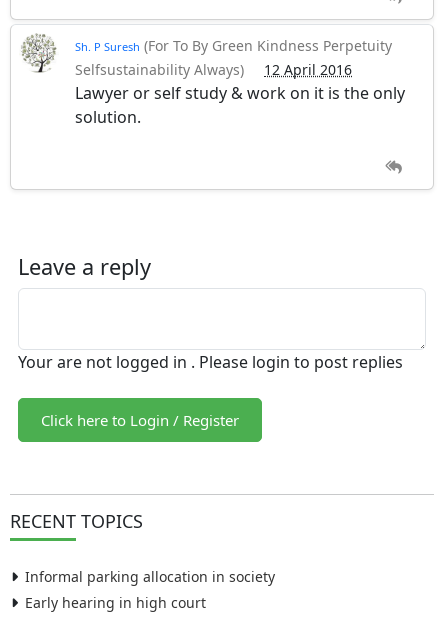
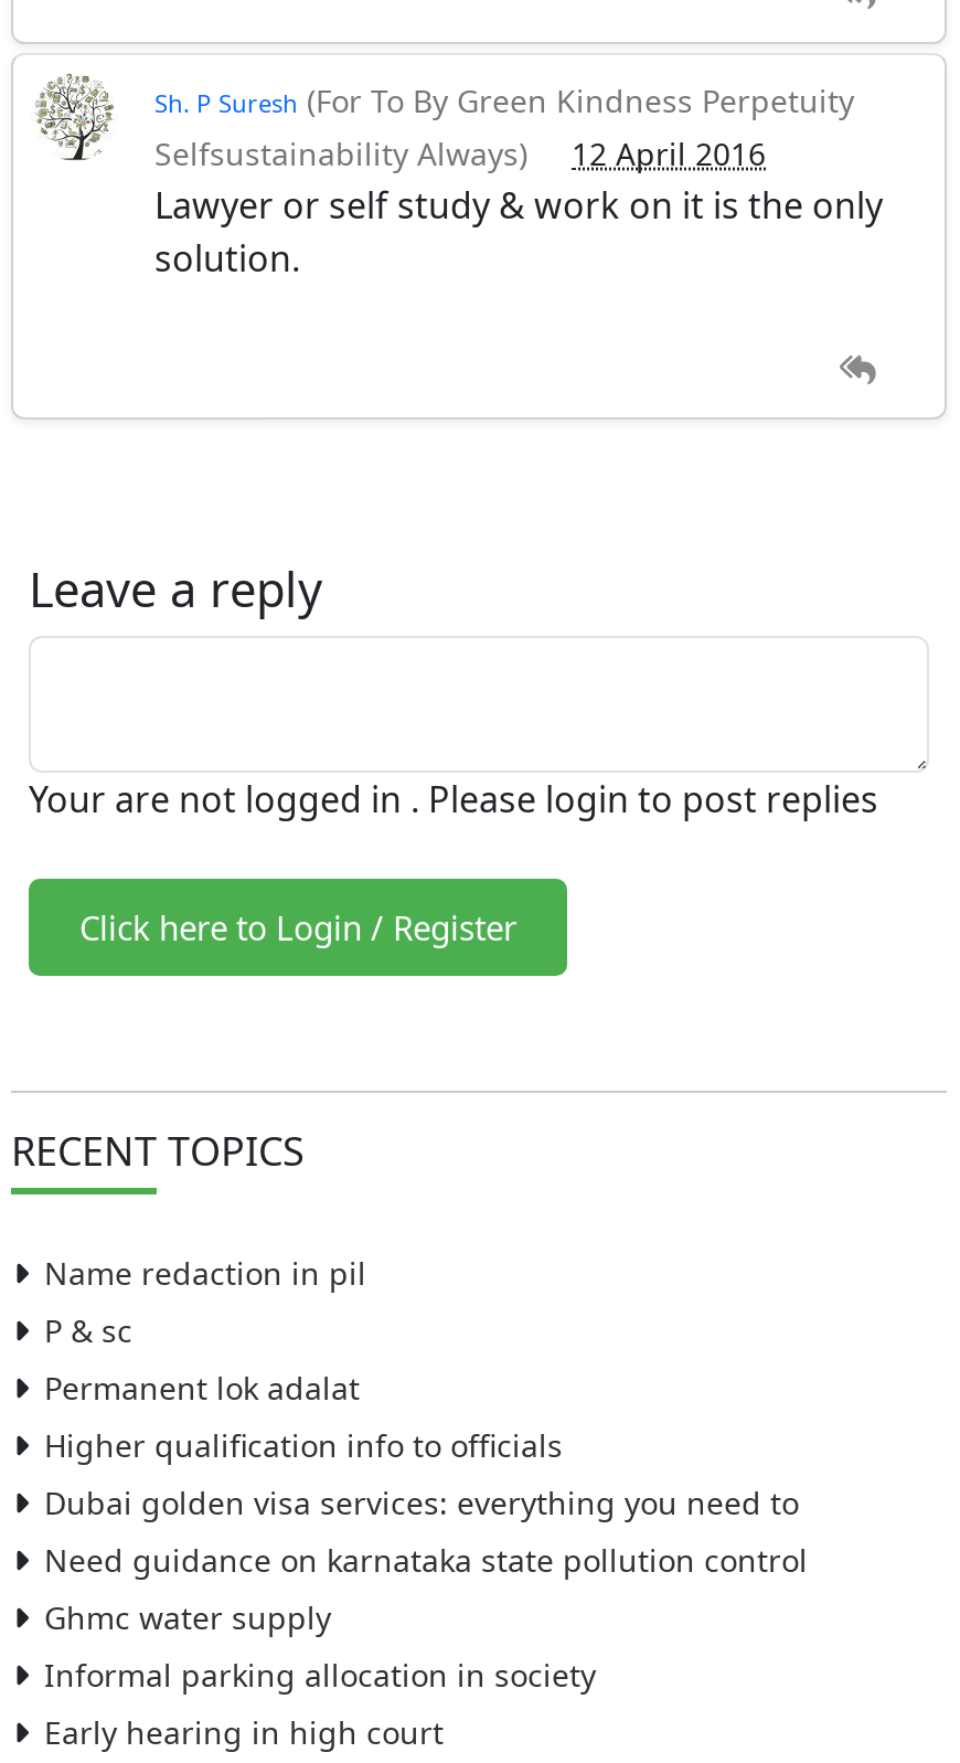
none -> [44,1251,808,1638] Name redaction in pil | P & sc | Permanent lok adalat | Higher qualification info to officials | Dubai golden visa services: everything you need to | Need guidance on karnataka state pollution control | Ghmc water supply

